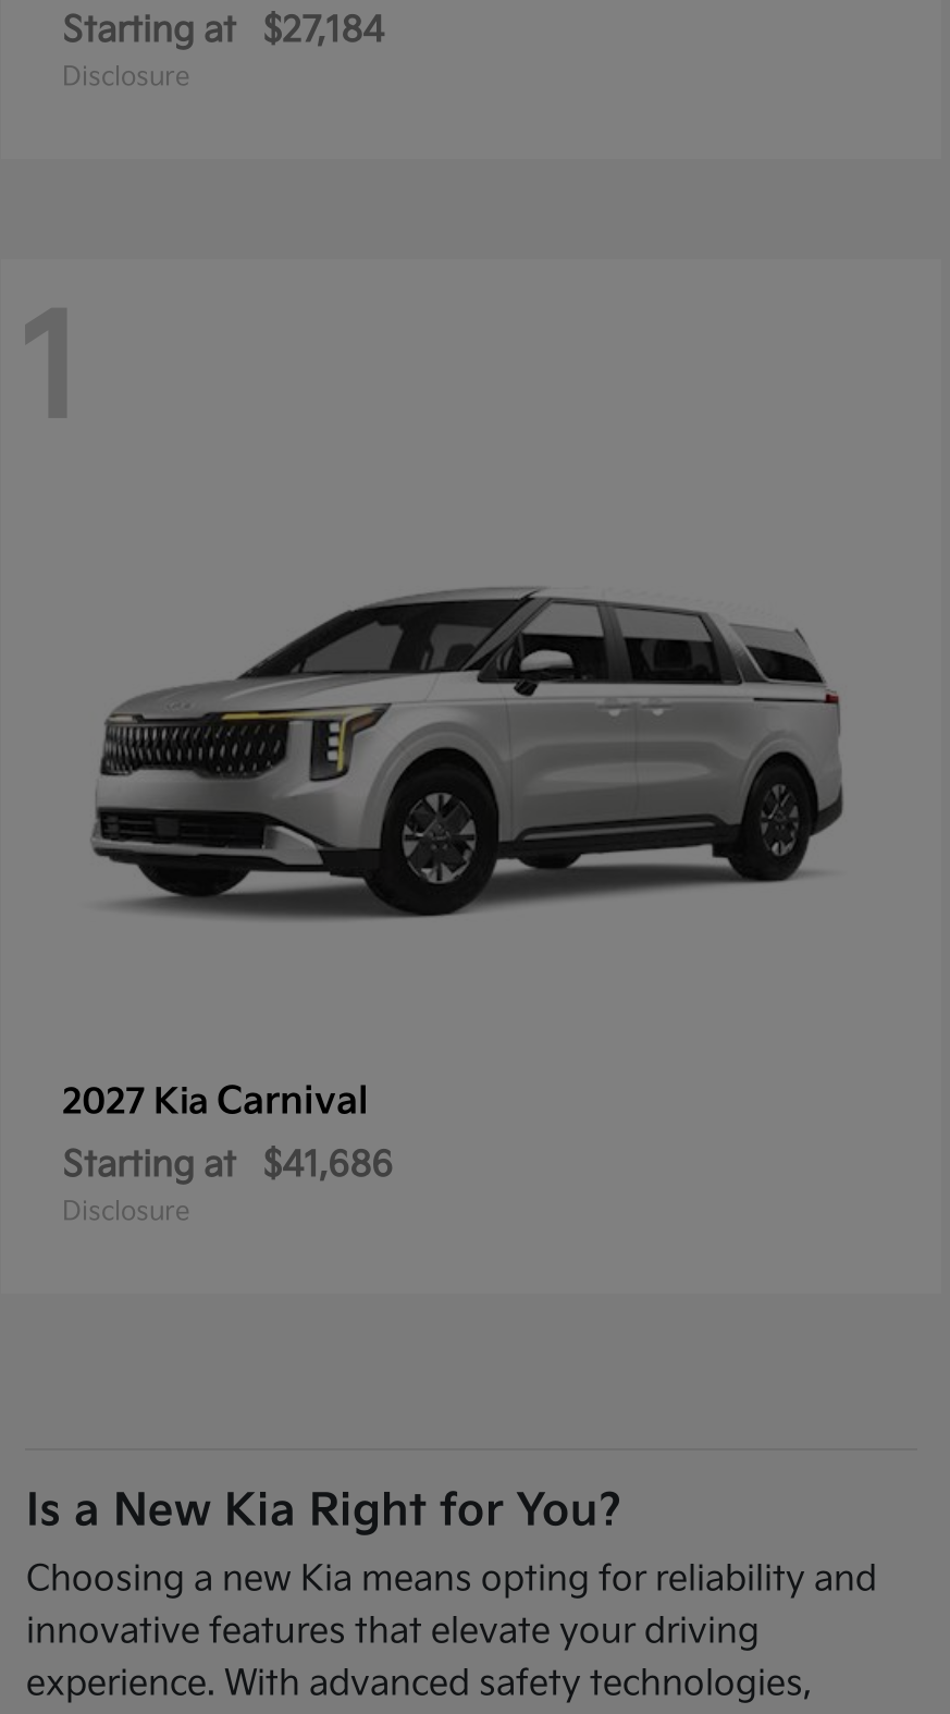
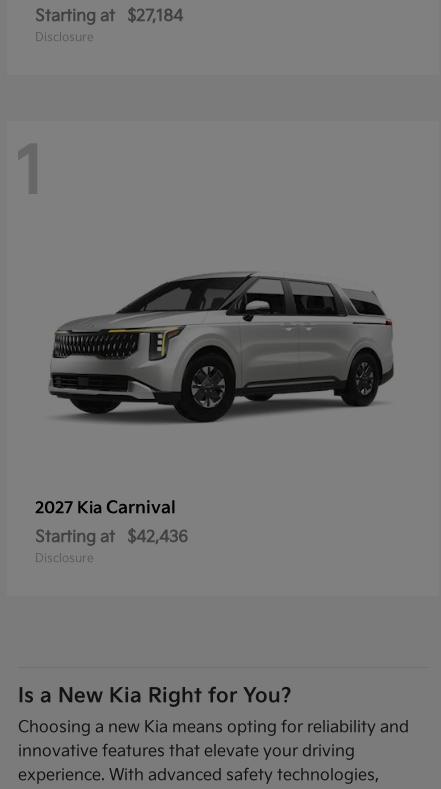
[62,1146,393,1187] Starting at $41,686 -> [35,528,188,547] Starting at $42,436

